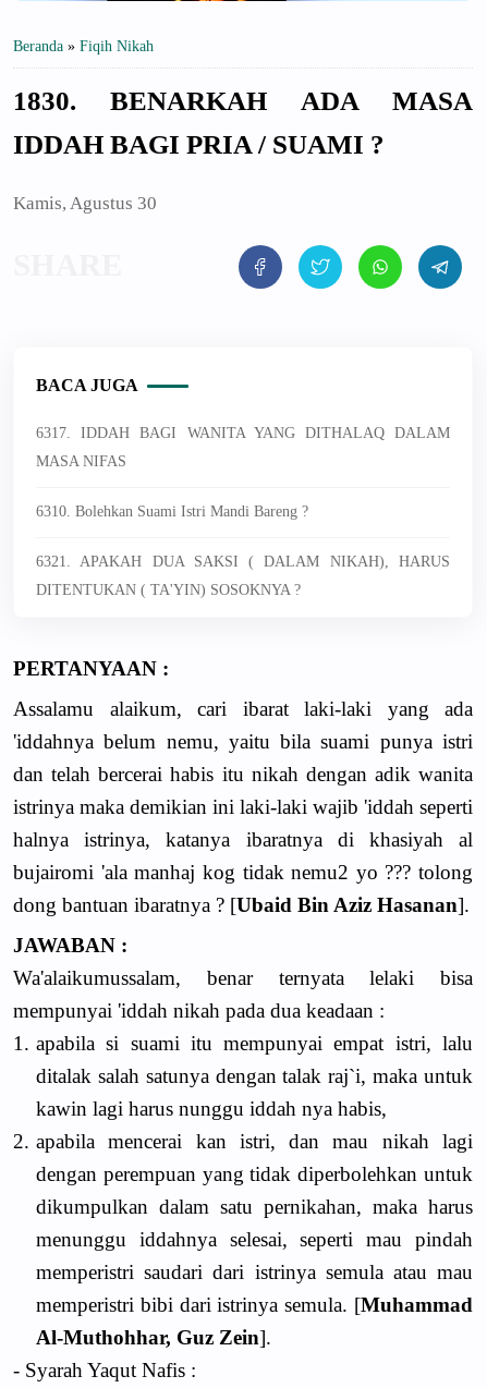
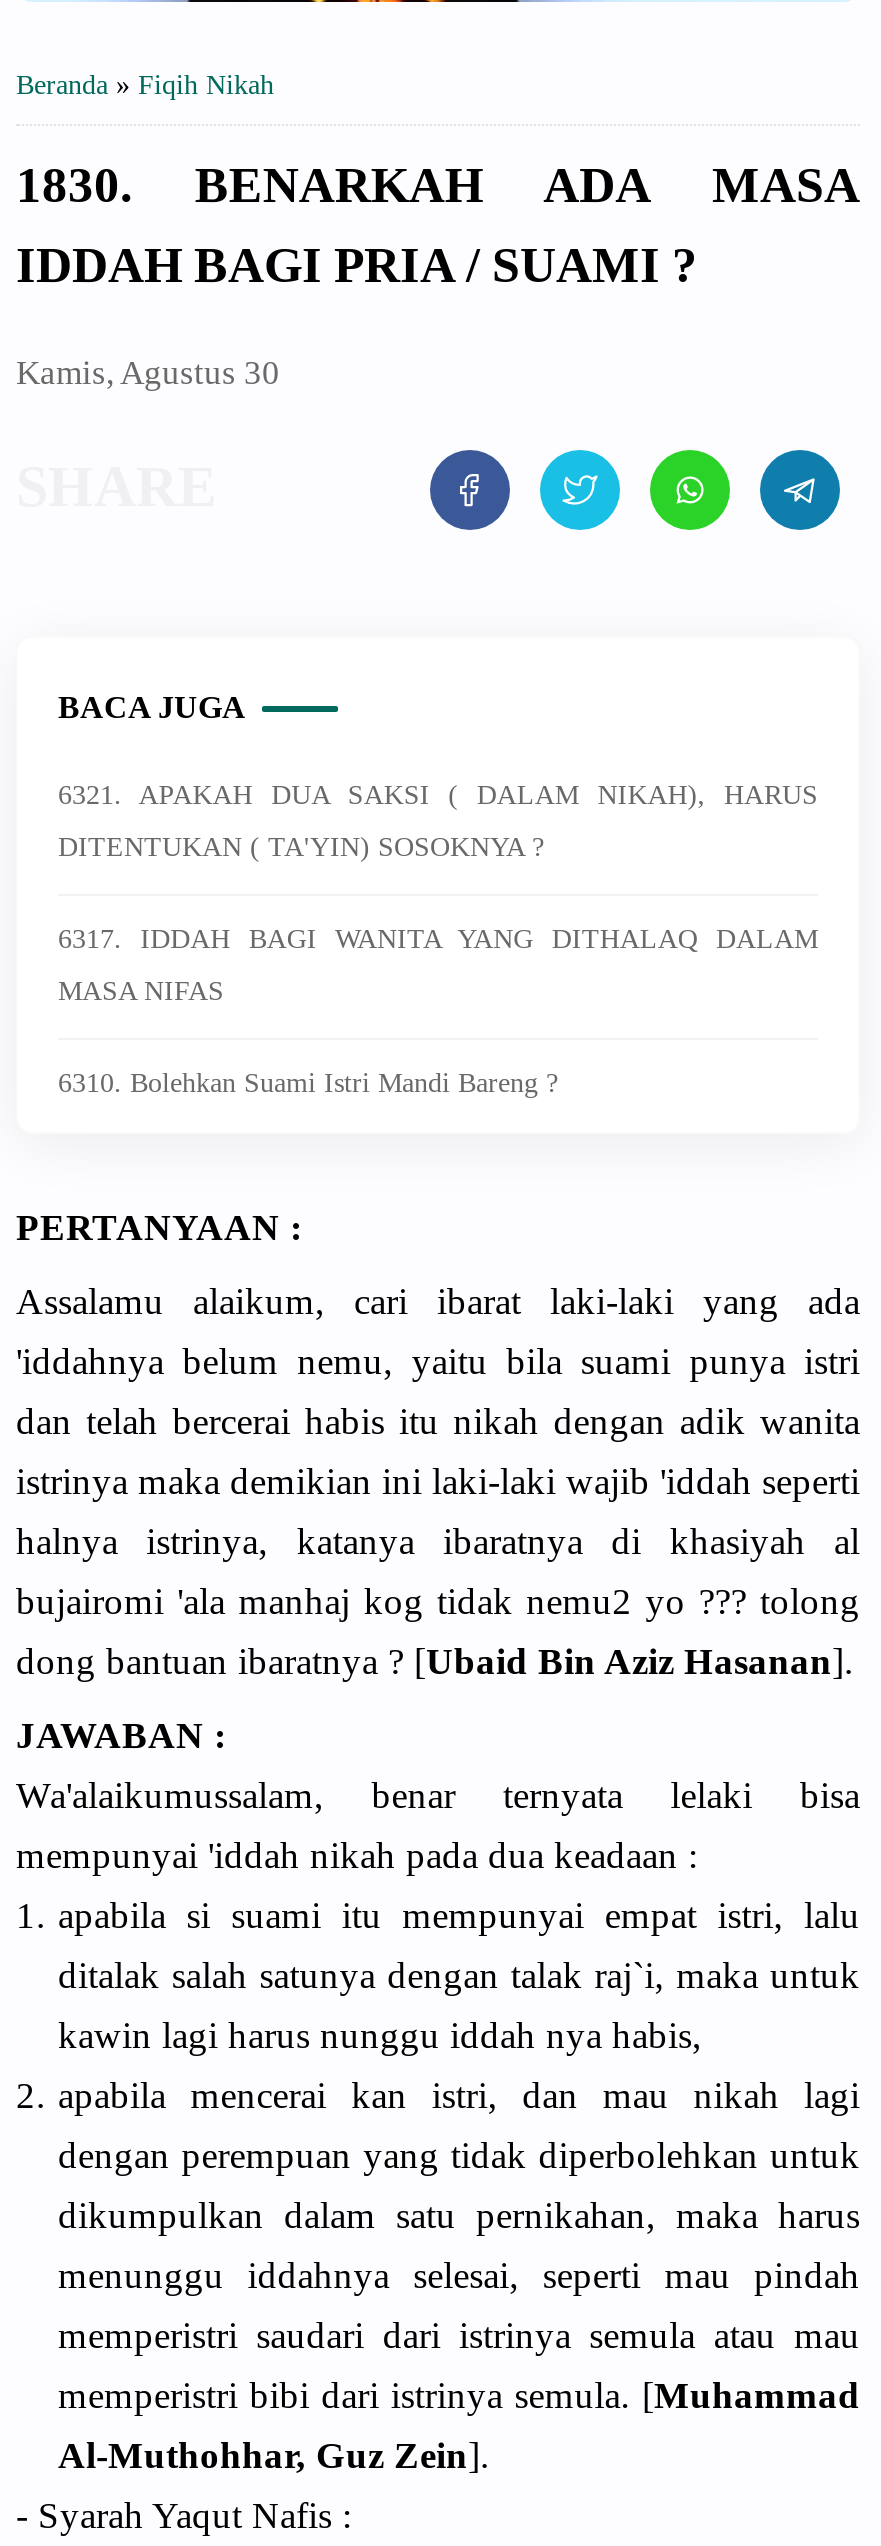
moved [36,425,450,520] -> [58,925,818,1099]: 6317. IDDAH BAGI WANITA YANG DITHALAQ DALAM | MASA NIFAS | 6310. Bolehkan Suami Istri Mandi Bareng ?
moved [36,554,450,599] -> [58,780,818,862]: 6321. APAKAH DUA SAKSI ( DALAM NIKAH), HARUS | DITENTUKAN ( TA'YIN) SOSOKNYA ?

